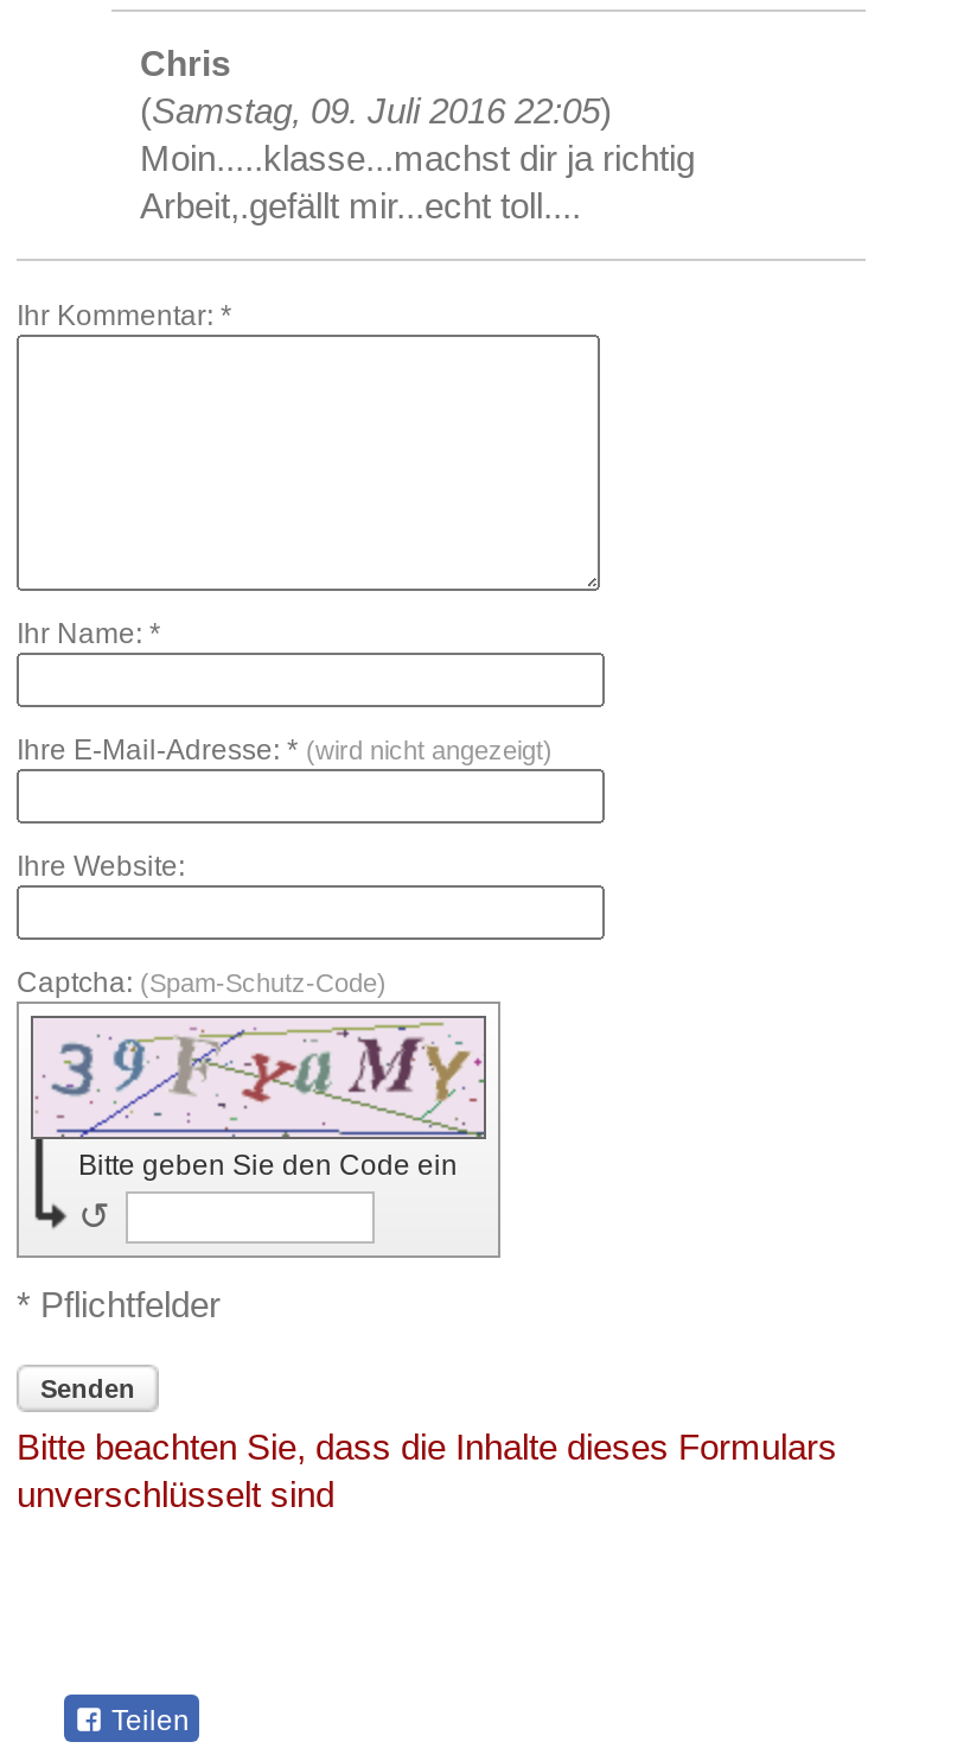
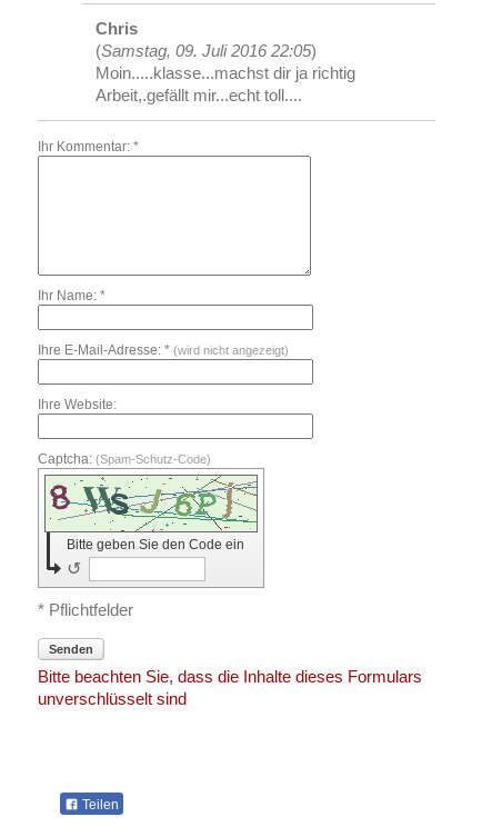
[33,1018,486,1139] [image] -> [46,475,258,532] [image]

